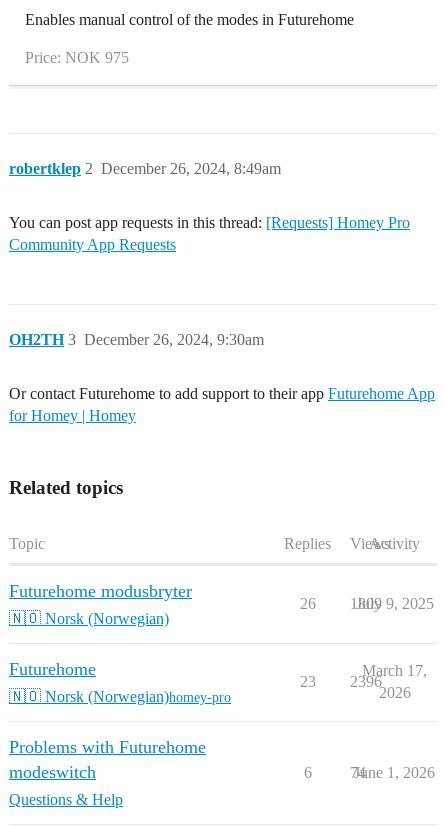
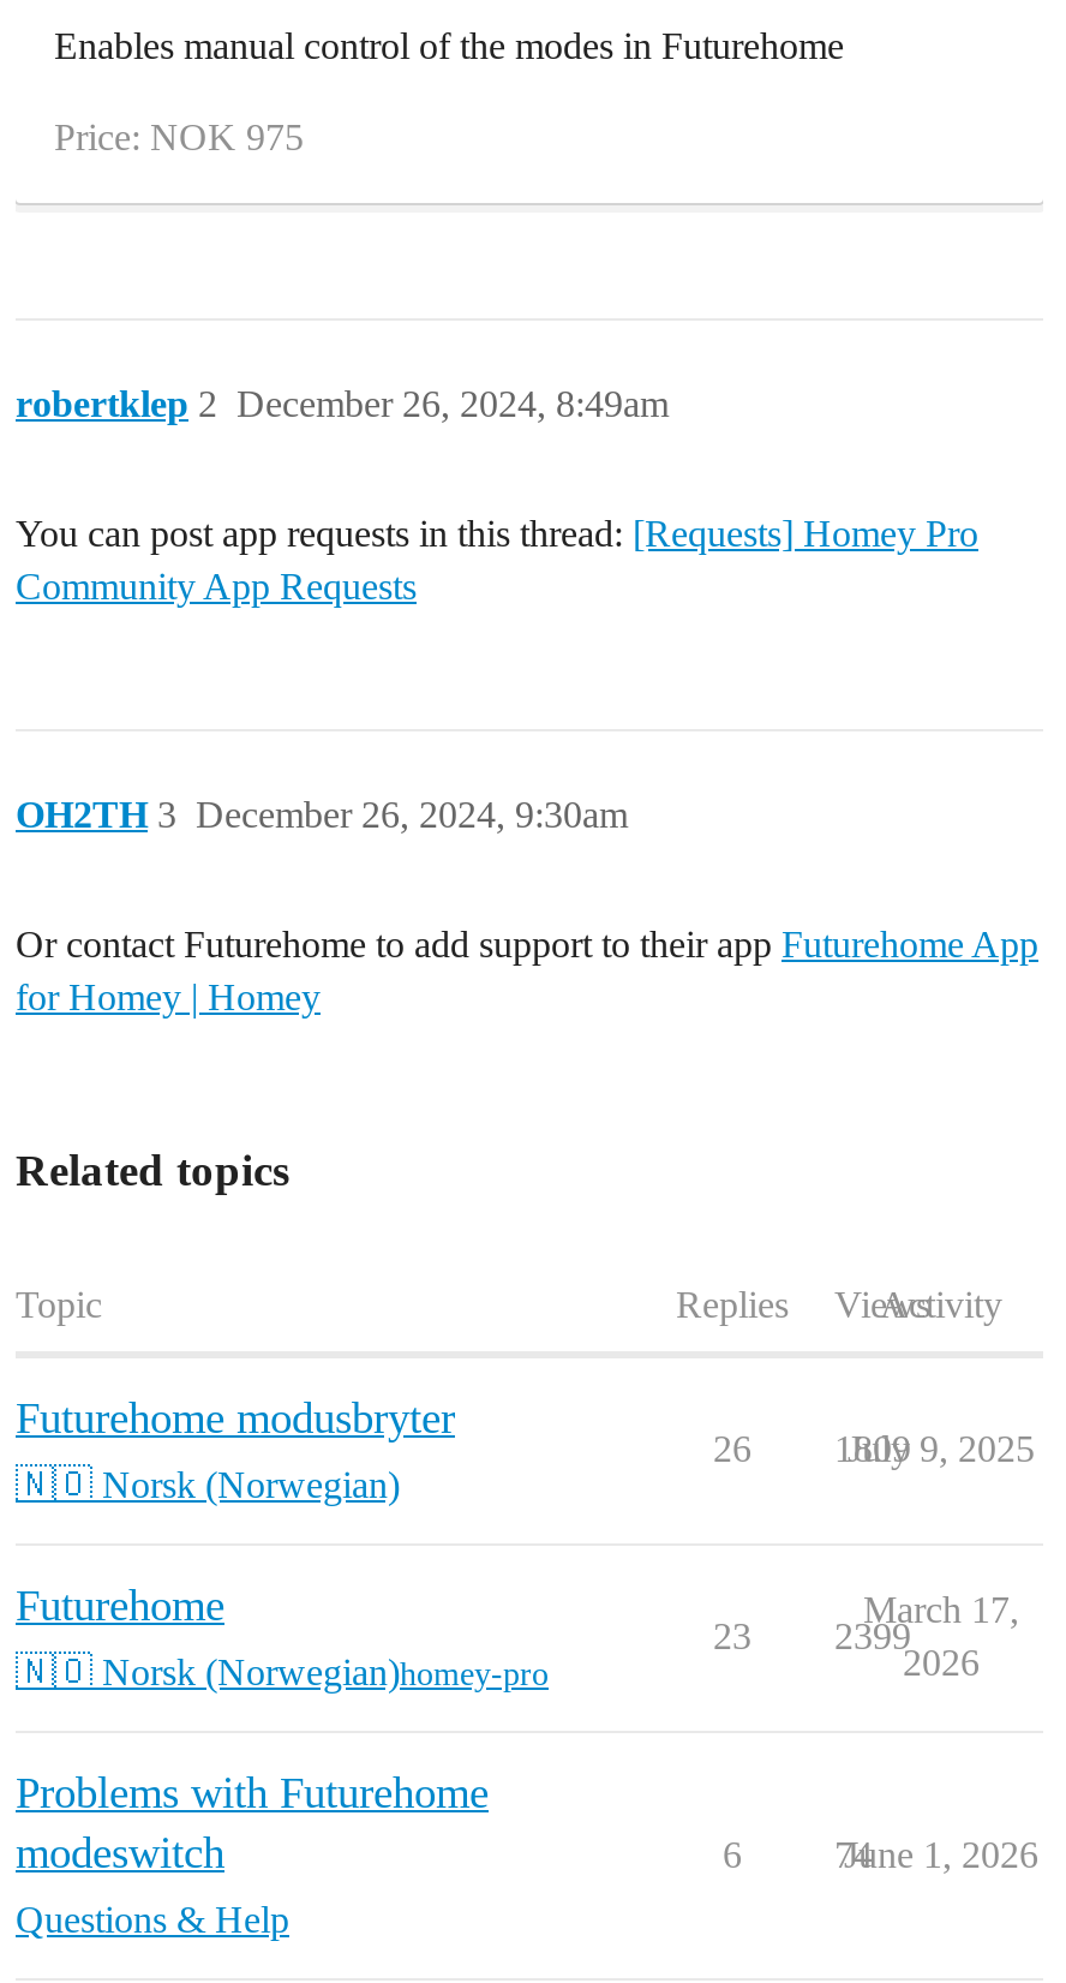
[350,673,382,690] 2396 -> [834,1616,911,1657] 2399

